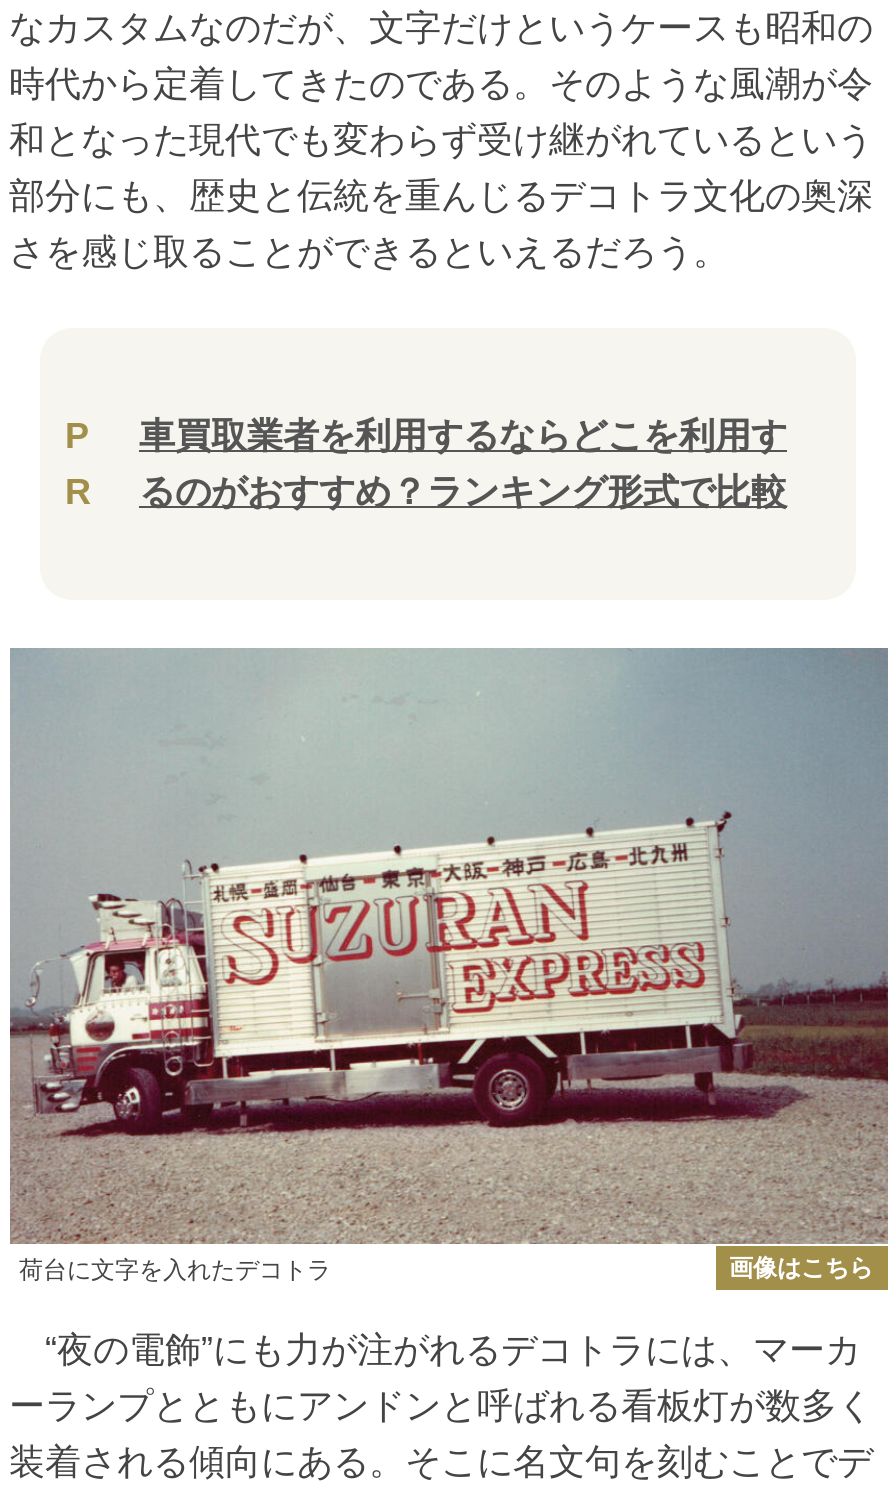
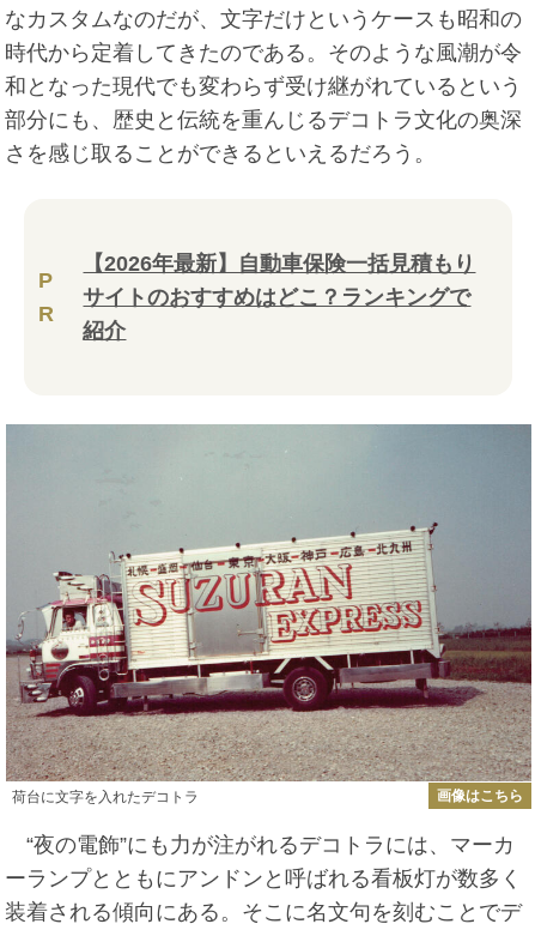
[139,417,787,513] 車買取業者を利用するならどこを利用す | るのがおすすめ？ランキング形式で比較 -> [83,252,476,343] 【2026年最新】自動車保険一括見積もり | サイトのおすすめはどこ？ランキングで | 紹介

